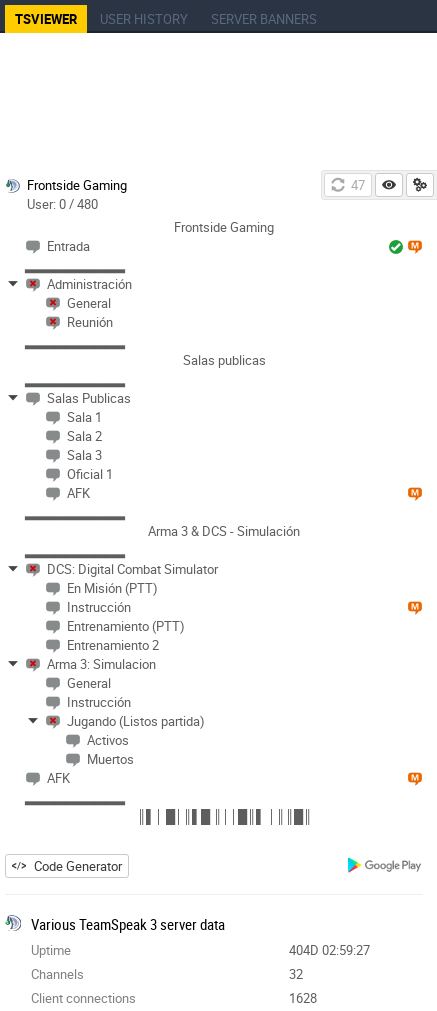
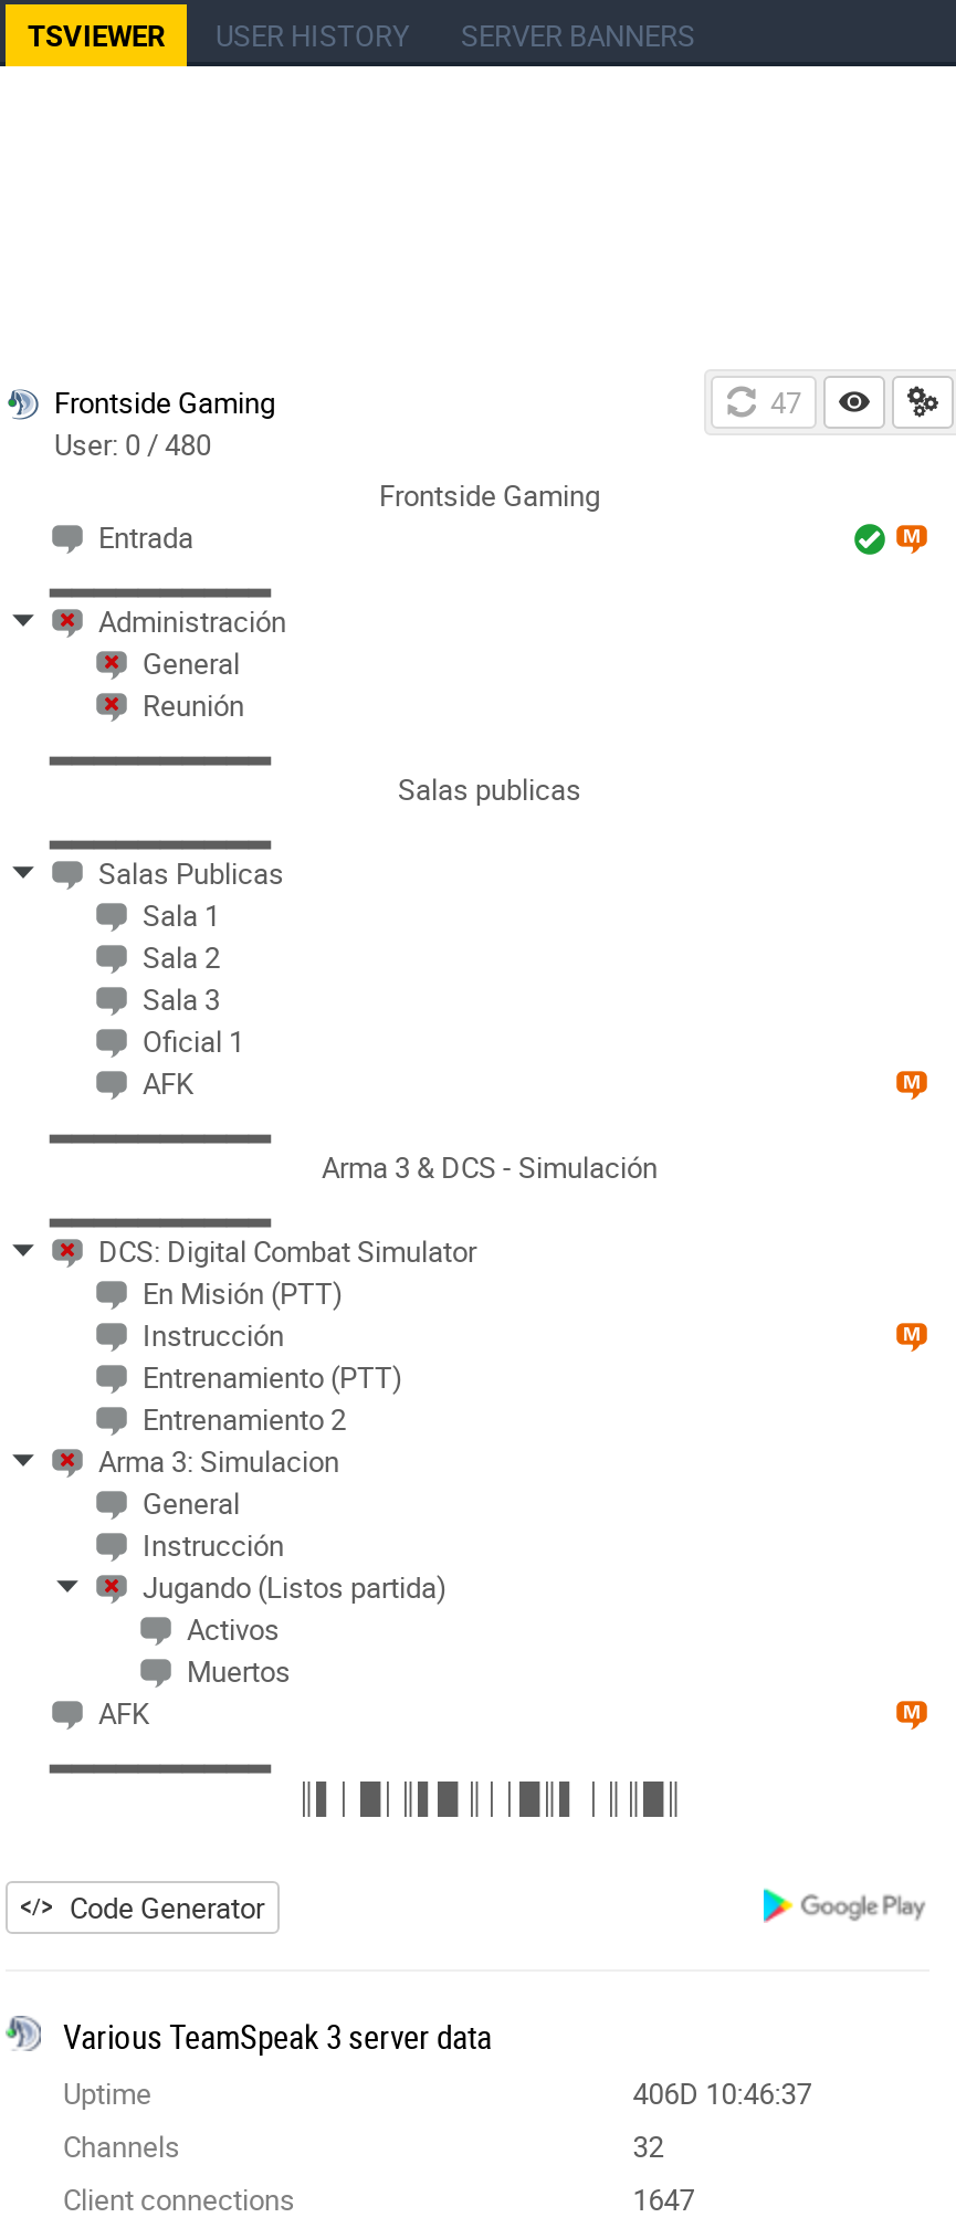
[289,941,370,959] 404D 02:59:27 -> [633,2072,812,2112] 406D 10:46:37
[289,989,317,1007] 1628 -> [633,2178,695,2218] 1647

